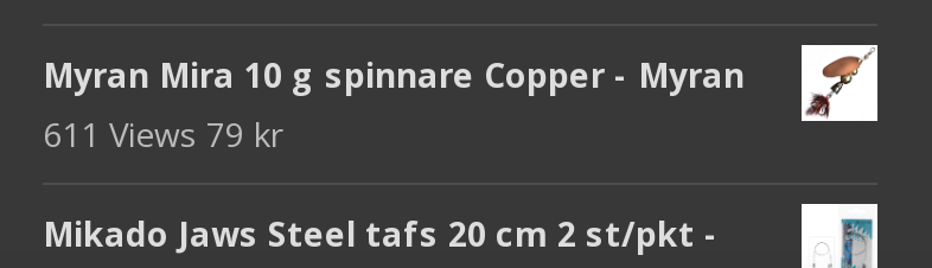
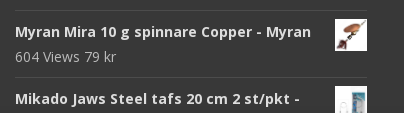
[43,111,282,157] 611 Views 79 kr -> [15,47,116,66] 604 Views 79 kr

